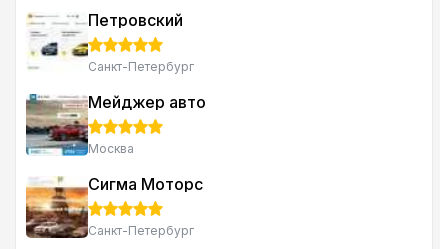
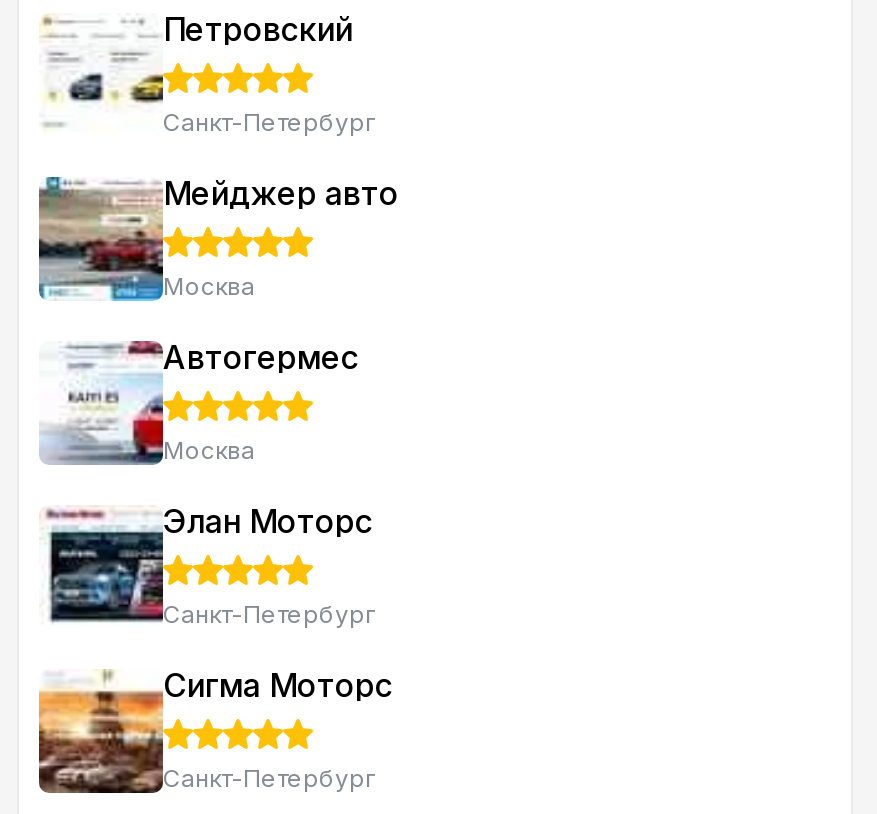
none -> [41,337,375,629] [image] | Автогермес | Москва | Элан Моторс | Санкт-Петербург
none -> [45,507,165,623] [image]

